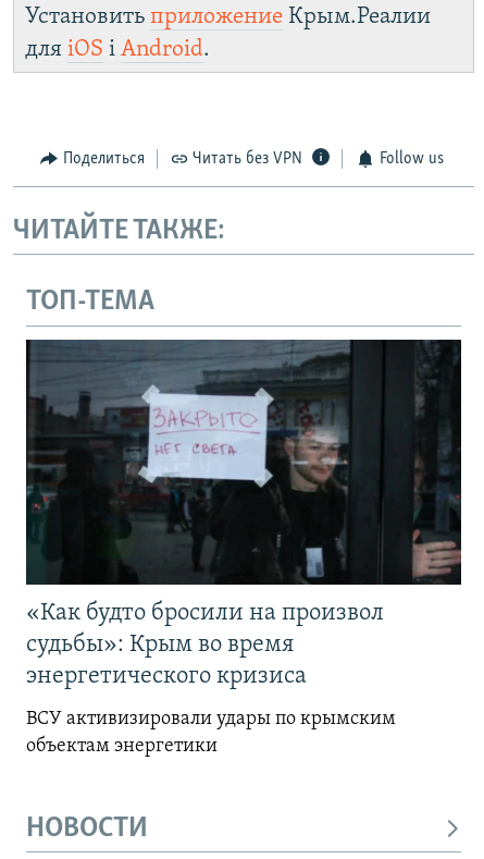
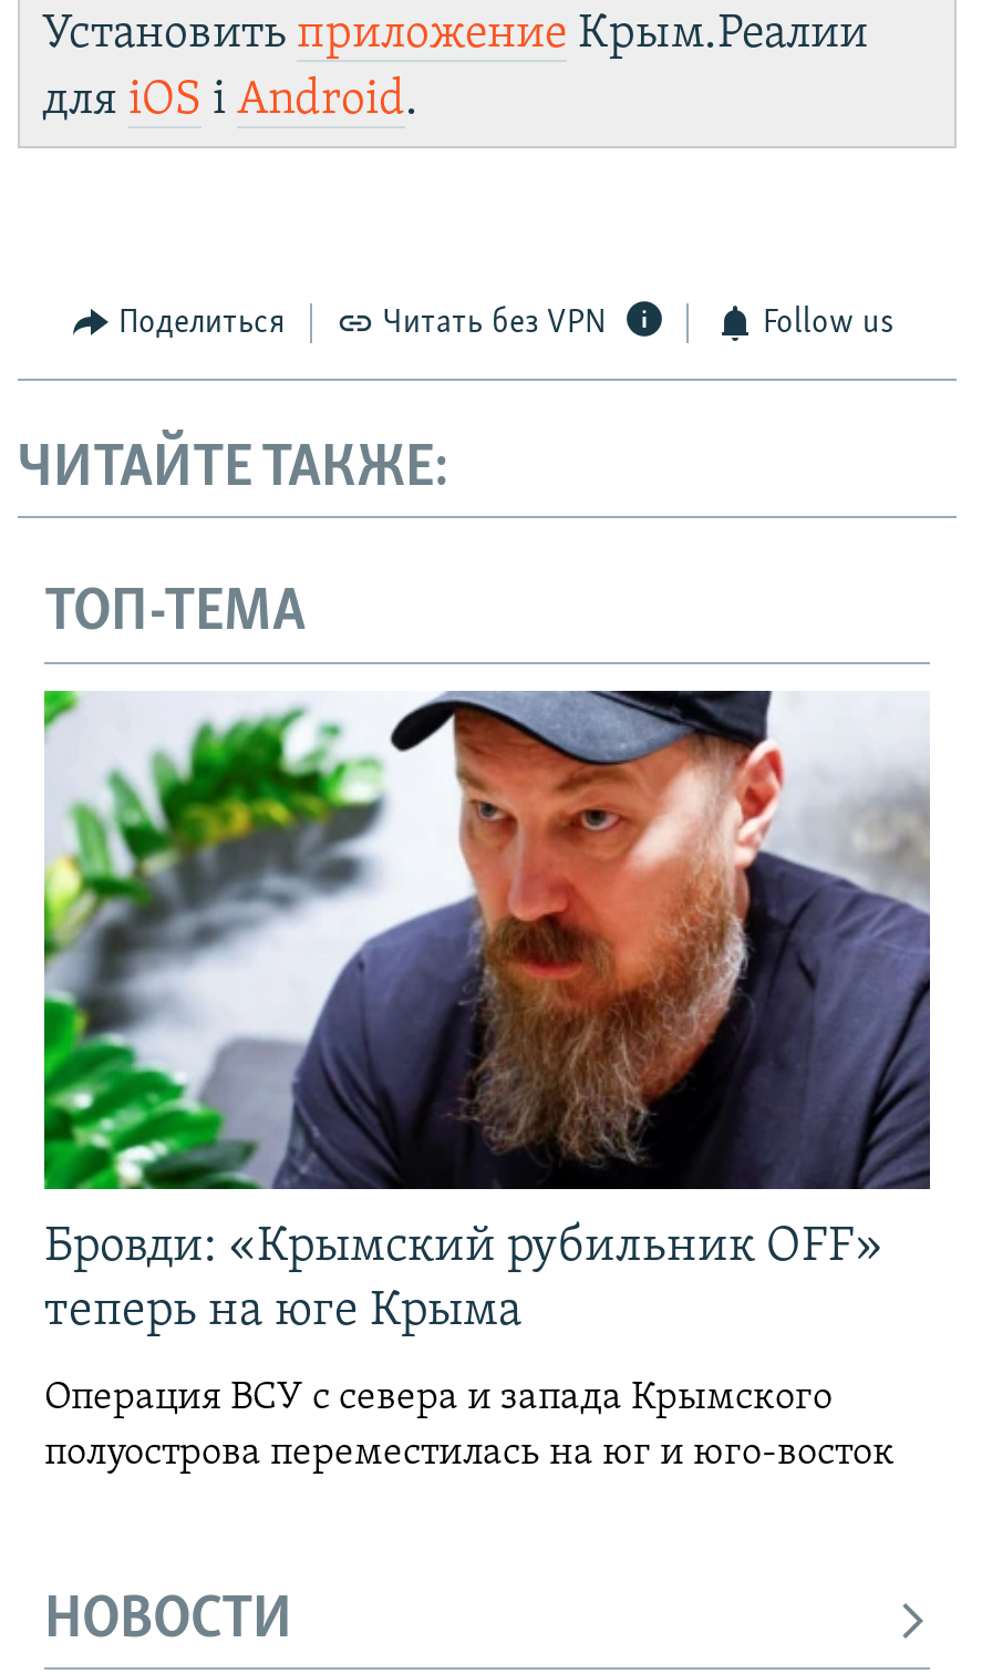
[25,339,462,689] [image] | «Как будто бросили на произвол | судьбы»: Крым во время | энергетического кризиса -> [42,689,932,1337] [image] | Бровди: «Крымский рубильник OFF» | теперь на юге Крыма
[26,709,396,757] ВСУ активизировали удары по крымским | объектам энергетики -> [44,1377,895,1474] Операция ВСУ с севера и запада Крымского | полуострова переместилась на юг и юго-восток

